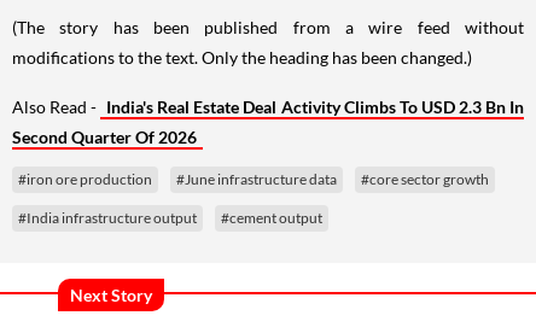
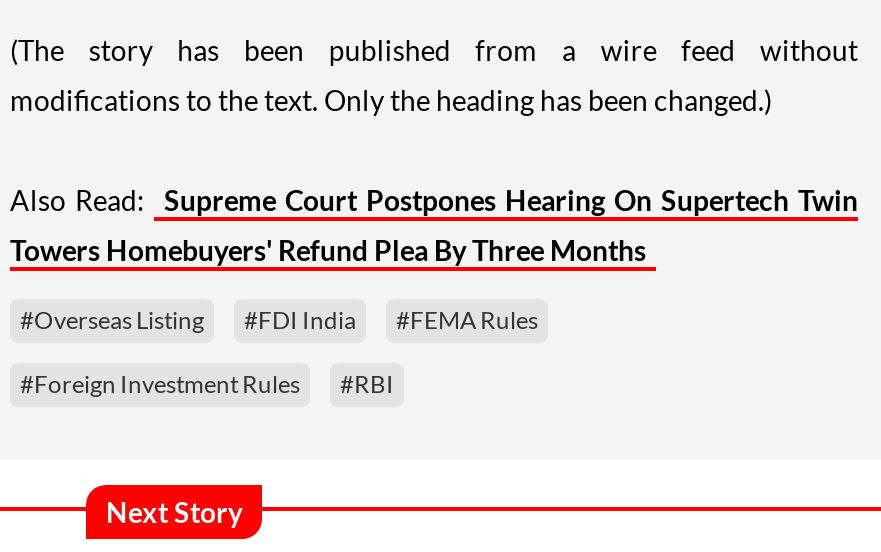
[12,97,524,117] Also Read - India's Real Estate Deal Activity Climbs To USD 2.3 Bn In -> [10,184,858,218] Also Read: Supreme Court Postpones Hearing On Supertech Twin
[12,127,197,147] Second Quarter Of 2026 -> [10,234,646,268] Towers Homebuyers' Refund Plea By Three Months
[18,170,489,188] #iron ore production | #June infrastructure data | #core sector growth -> [20,306,538,336] #Overseas Listing | #FDI India | #FEMA Rules
[18,209,322,227] #India infrastructure output | #cement output -> [20,370,394,400] #Foreign Investment Rules | #RBI

